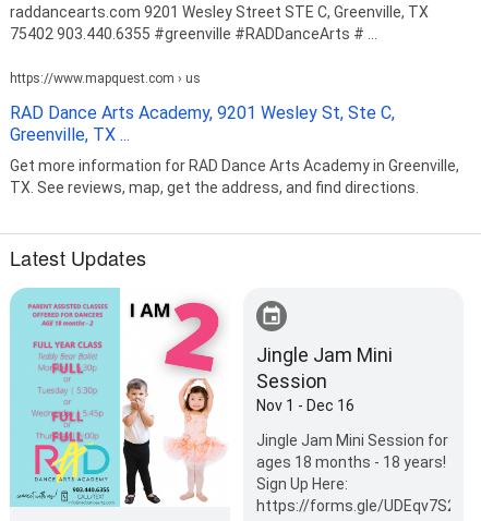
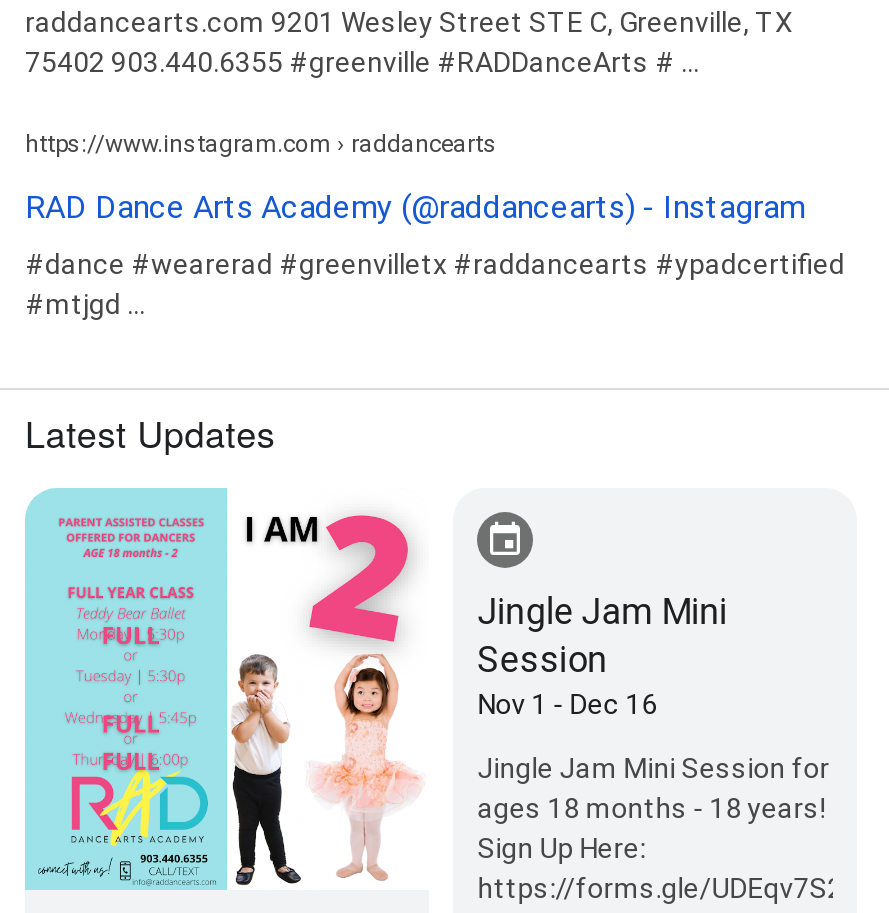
[10,71,201,86] https://www.mapquest.com › us -> [25,129,497,157] https://www.instagram.com › raddancearts
[10,102,395,145] RAD Dance Arts Academy, 9201 Wesley St, Ste C, | Greenville, TX ... -> [25,187,805,225] RAD Dance Arts Academy (@raddancearts) - Instagram
[10,157,459,196] Get more information for RAD Dance Arts Academy in Greenville, | TX. See reviews, map, get the address, and find directions. -> [25,247,845,319] #dance #wearerad #greenvilletx #raddancearts #ypadcertified | #mtjgd ...

